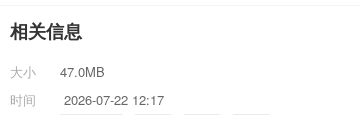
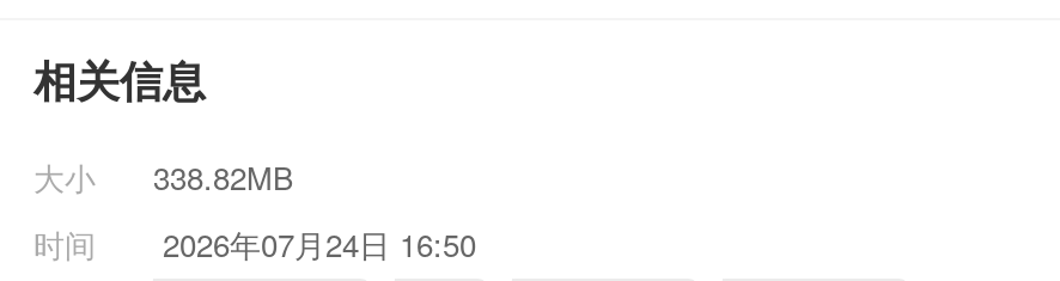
[10,62,105,81] 大小 47.0MB -> [33,154,294,200] 大小 338.82MB
[10,90,164,109] 时间 2026-07-22 12:17 -> [33,221,476,267] 时间 2026年07月24日 16:50

